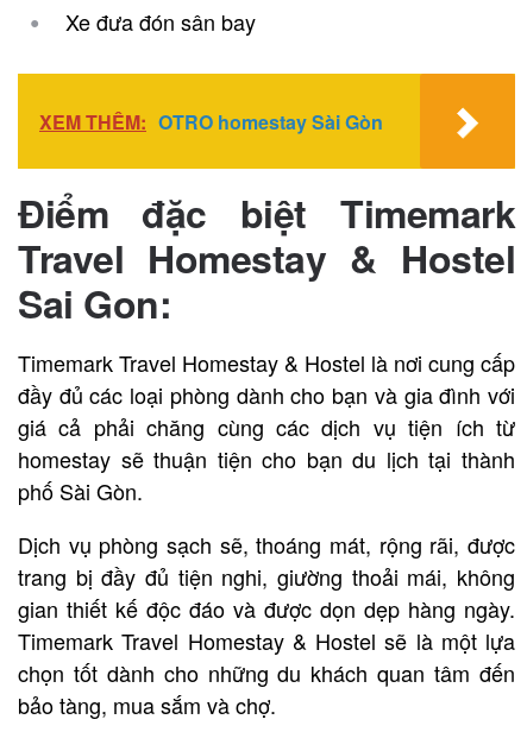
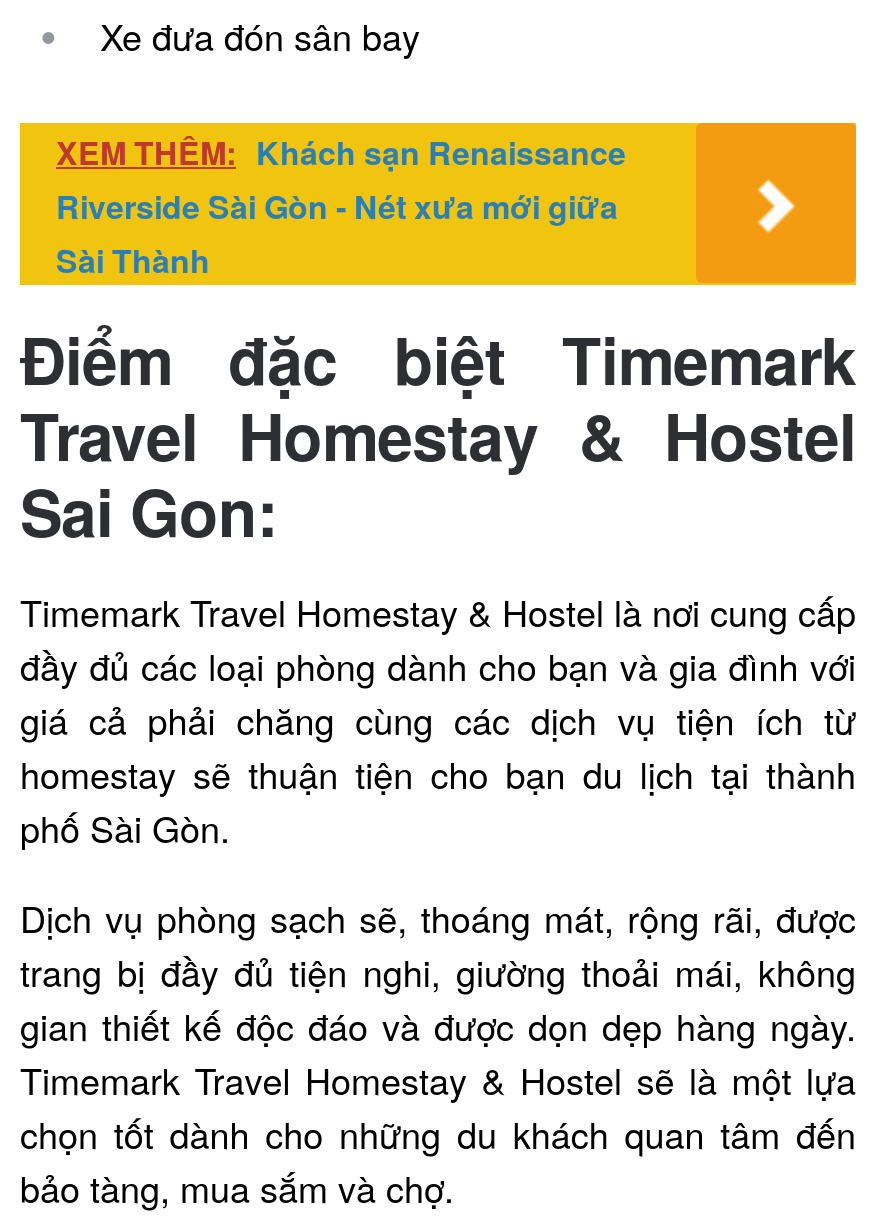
[39,108,383,135] XEM THÊM: OTRO homestay Sài Gòn -> [56,129,626,283] XEM THÊM: Khách sạn Renaissance | Riverside Sài Gòn - Nét xưa mới giữa | Sài Thành

